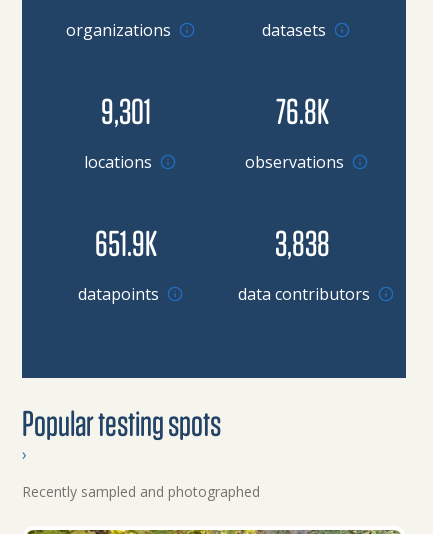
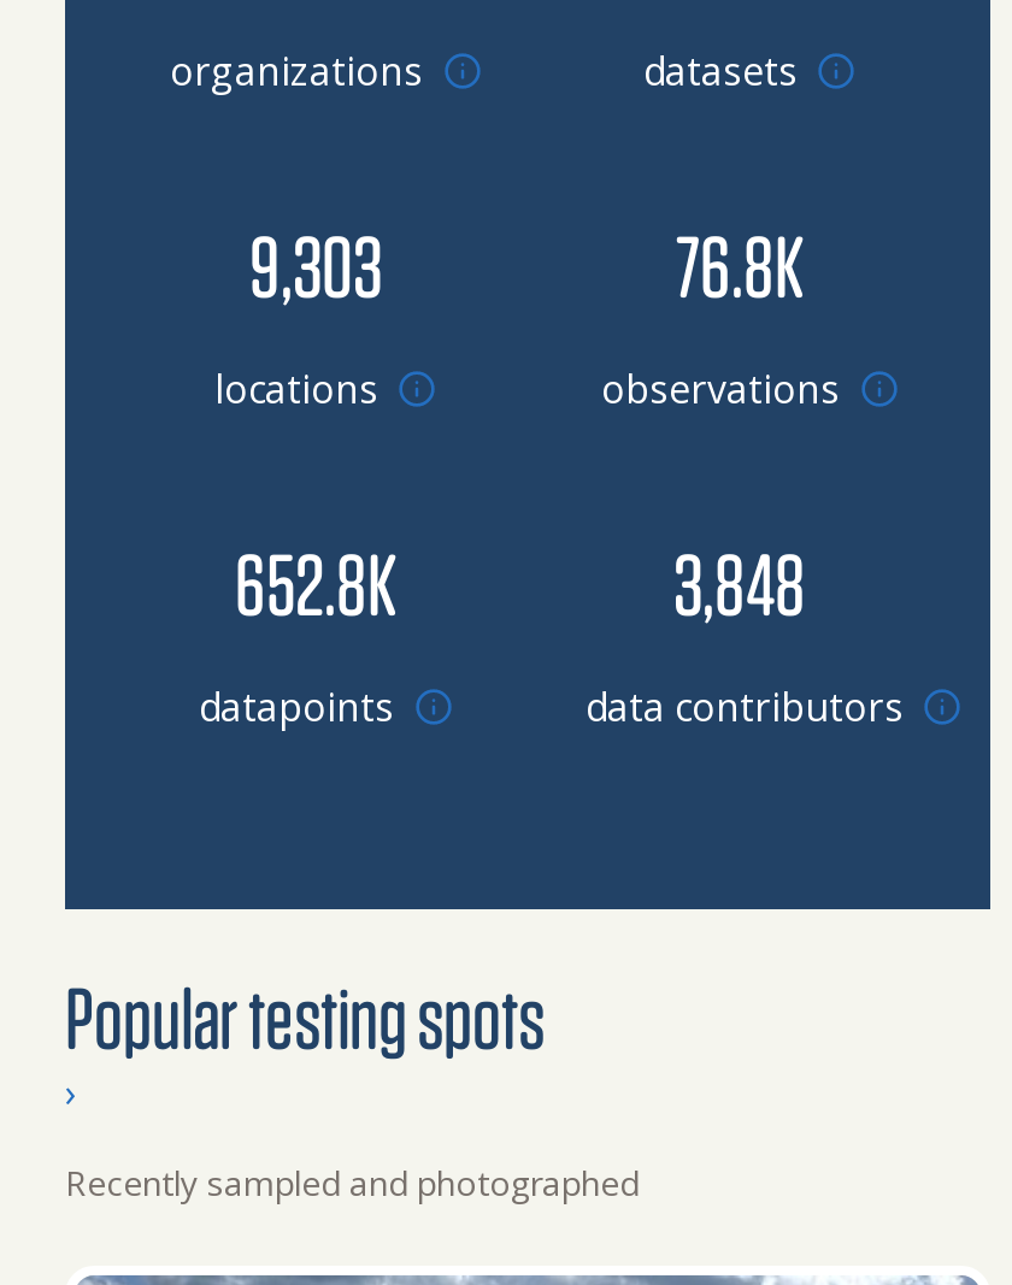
[101,89,151,131] 9,301 -> [249,212,382,313] 9,303
[95,221,157,263] 651.9K -> [235,530,396,631] 652.8K
[274,221,329,263] 3,838 -> [673,530,806,631] 3,848

